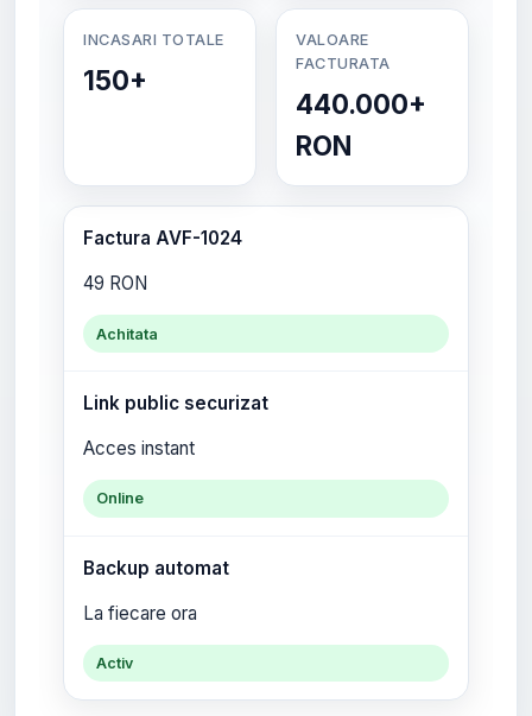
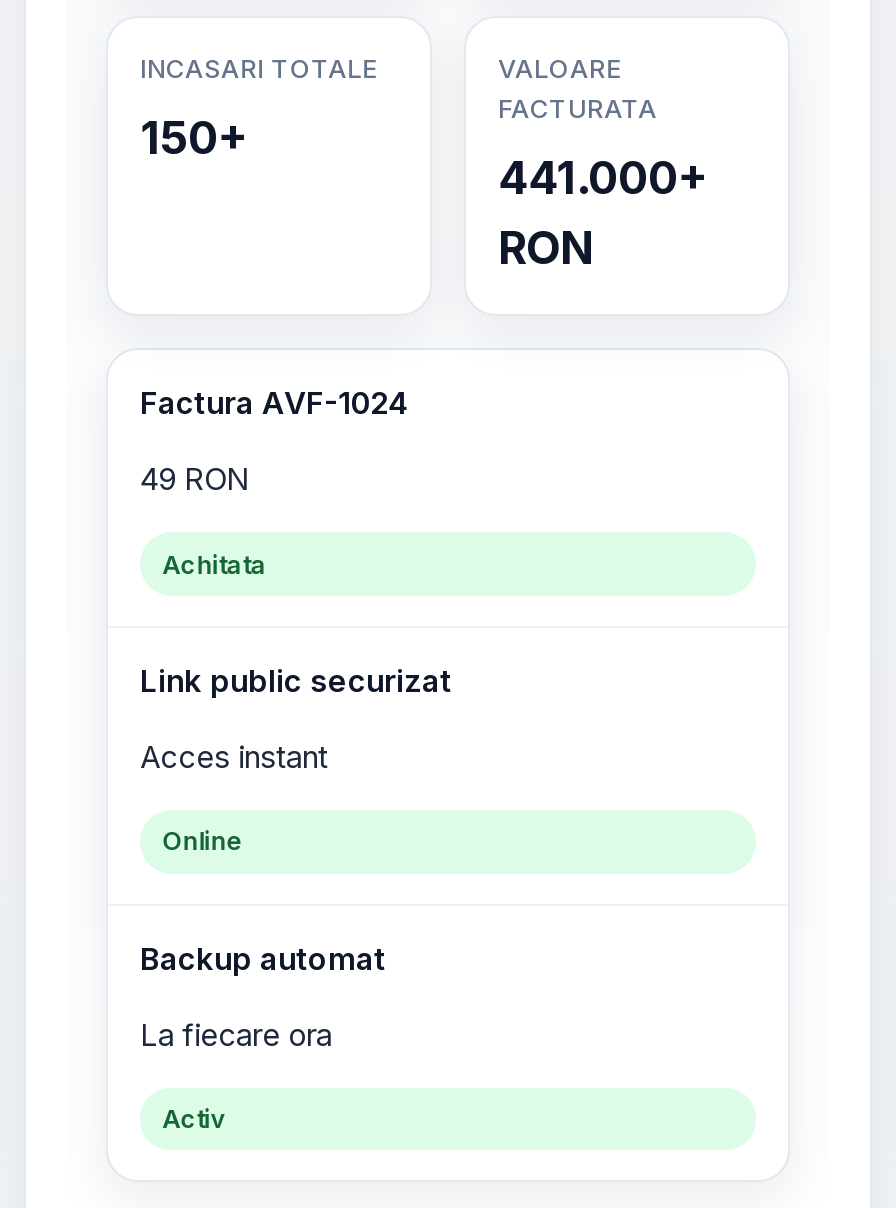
[296,88,426,120] 440.000+ -> [498,150,708,204] 441.000+

